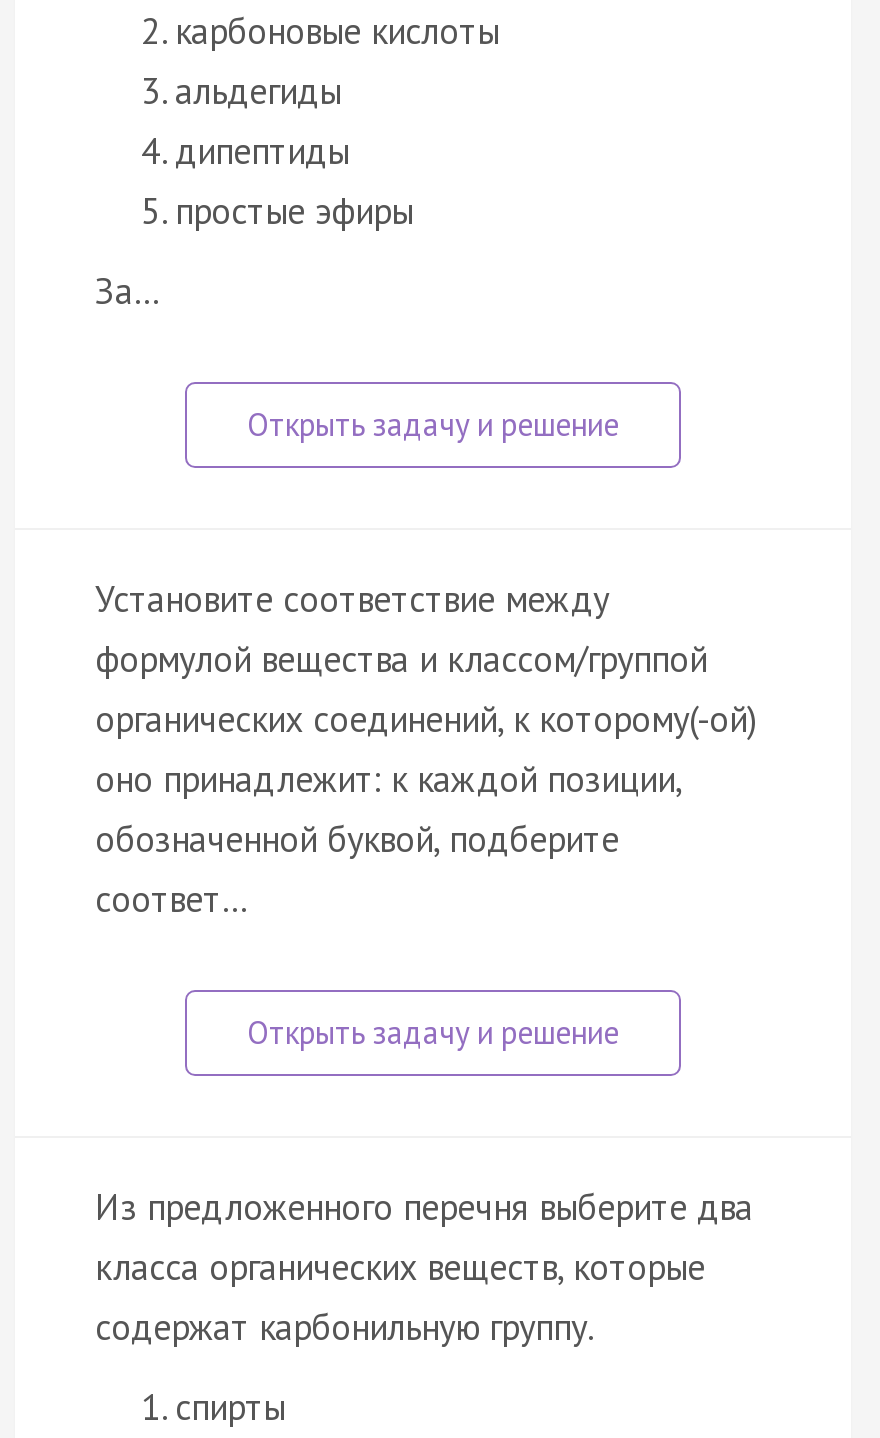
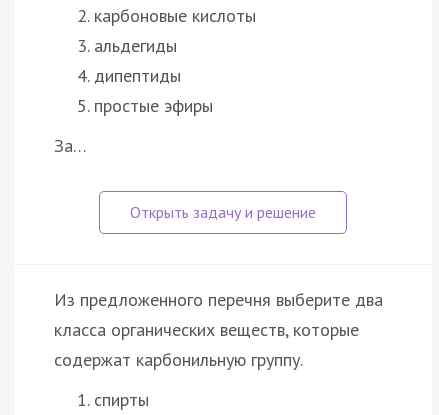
[95,575,759,921] Установите соответствие между | формулой вещества и классом/группой | органических соединений, к которому(-ой) | оно принадлежит: к каждой позиции, | обозначенной буквой, подберите | соответ… -> none

